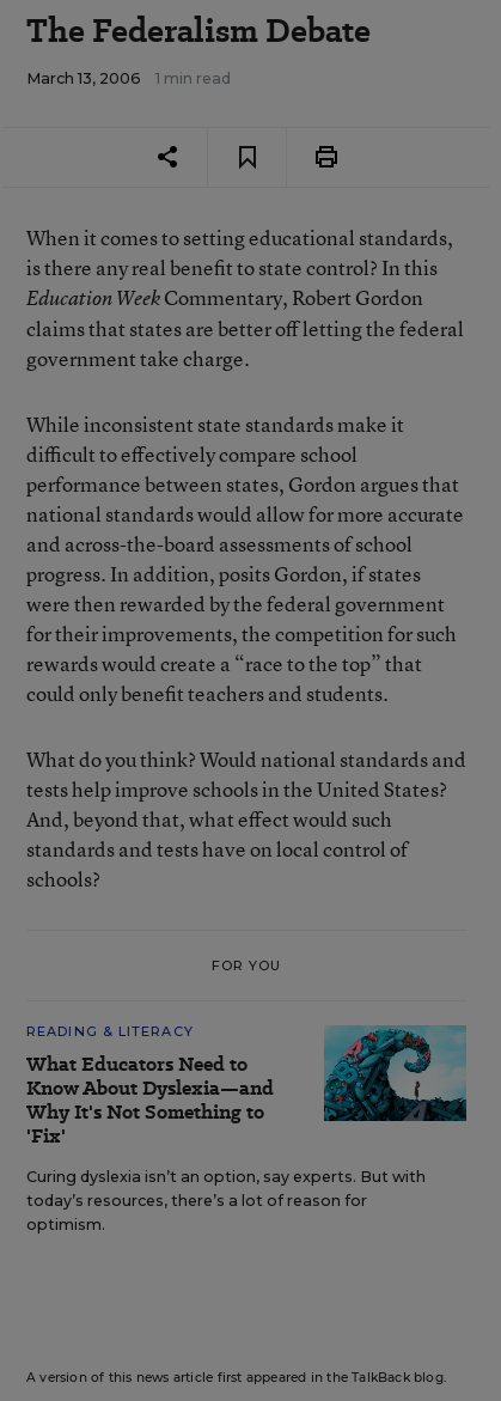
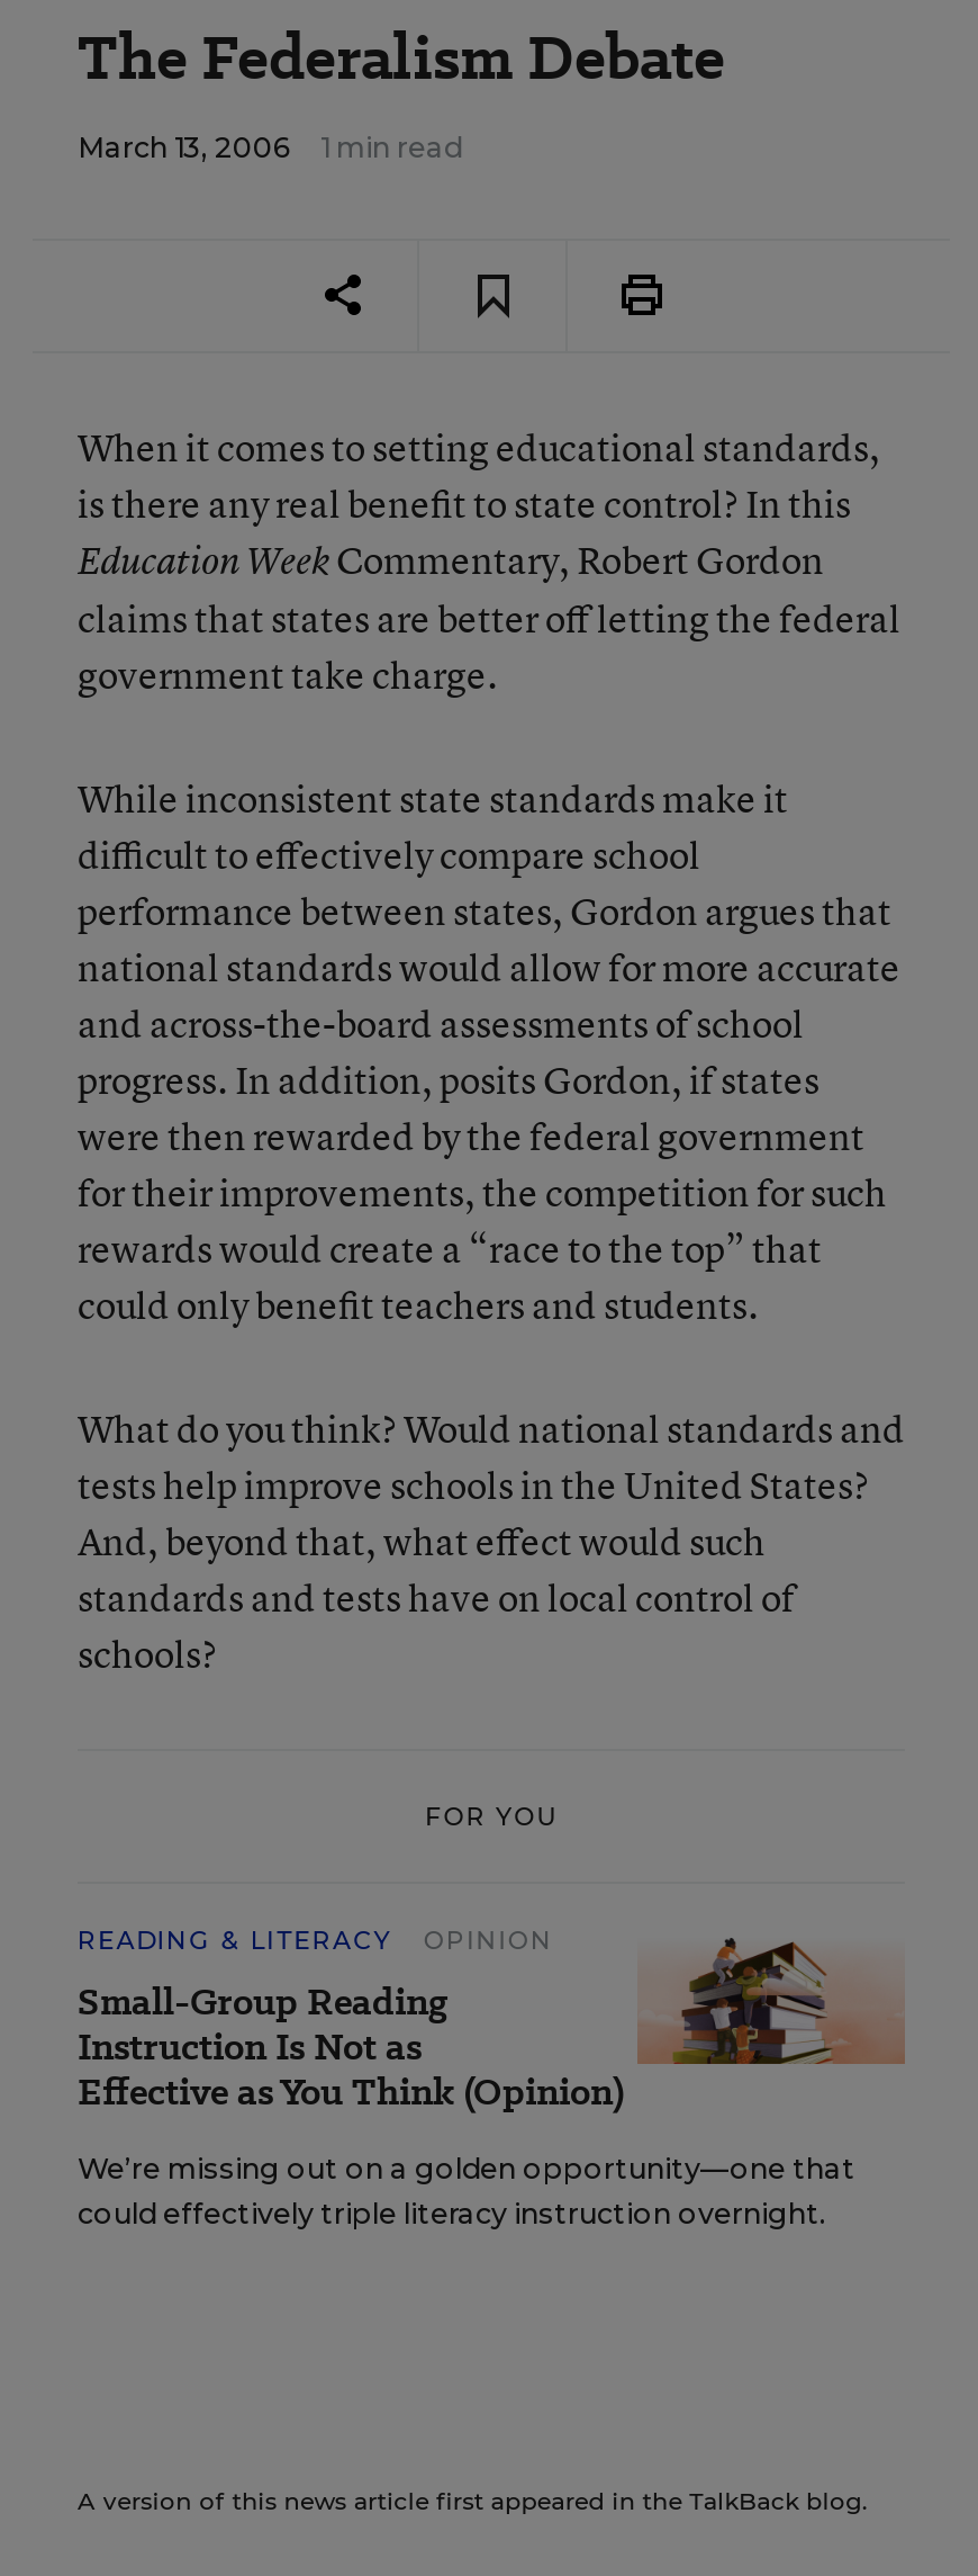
[26,1024,468,1234] [image] | Curing dyslexia isn’t an option, say experts. But with | today’s resources, there’s a lot of reason for | optimism. -> [78,1929,907,2231] [image] | We’re missing out on a golden opportunity—one that | could effectively triple literacy instruction overnight.
[26,1050,274,1150] What Educators Need to | Know About Dyslexia—and | Why It's Not Something to | 'Fix' -> [78,1924,624,2118] OPINION | Small-Group Reading | Instruction Is Not as | Effective as You Think (Opinion)

